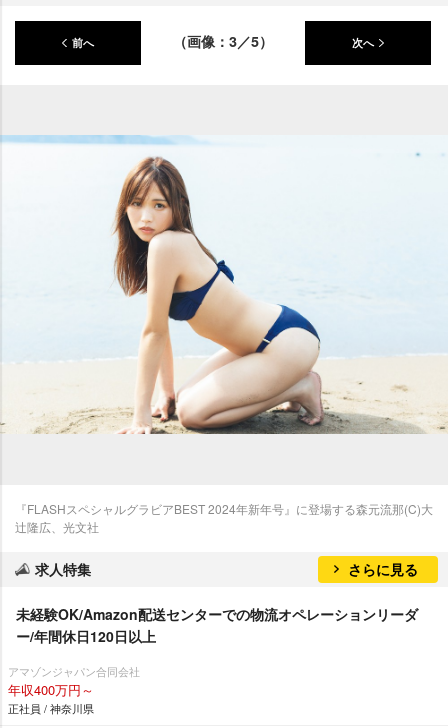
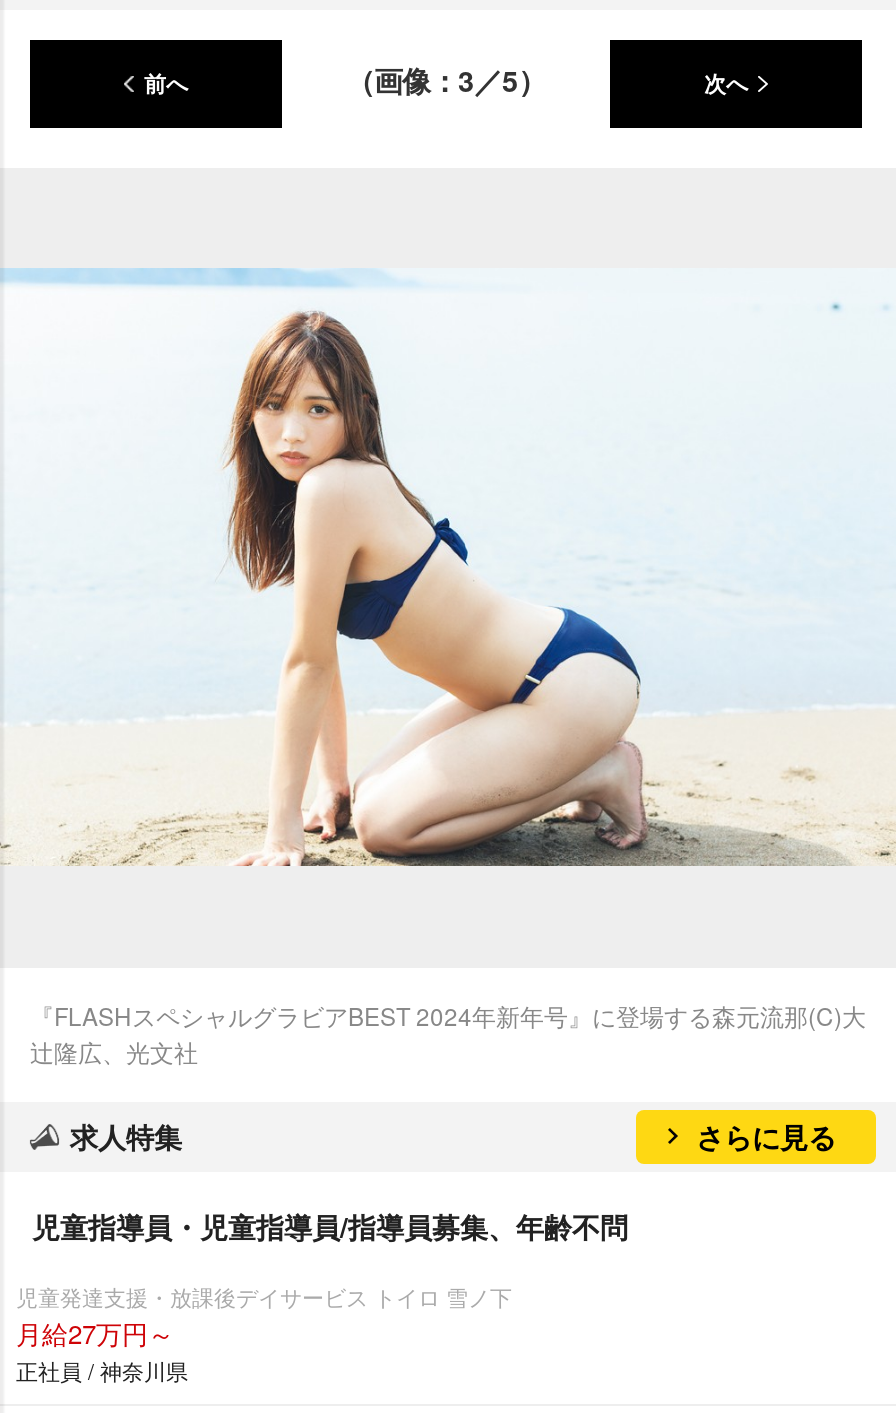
[16,604,418,646] 未経験OK/Amazon配送センターでの物流オペレーションリーダ | ー/年間休日120日以上 -> [32,1206,628,1246] 児童指導員・児童指導員/指導員募集、年齢不問
[8,664,140,699] アマゾンジャパン合同会社 | 年収400万円～ -> [16,1282,512,1352] 児童発達支援・放課後デイサービス トイロ 雪ノ下 | 月給27万円～

